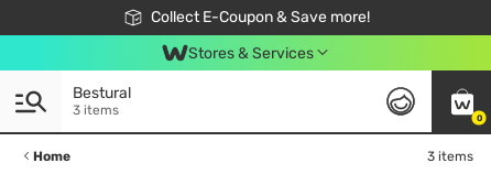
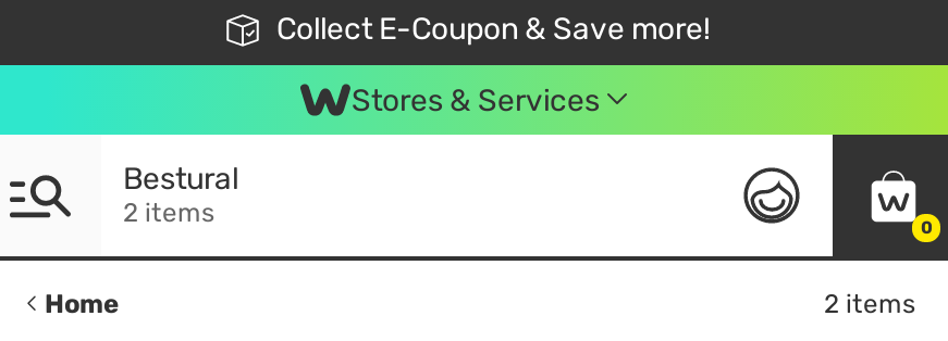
[73,102,119,118] 3 items -> [123,198,214,228] 2 items
[427,148,473,164] 3 items -> [824,288,915,318] 2 items

